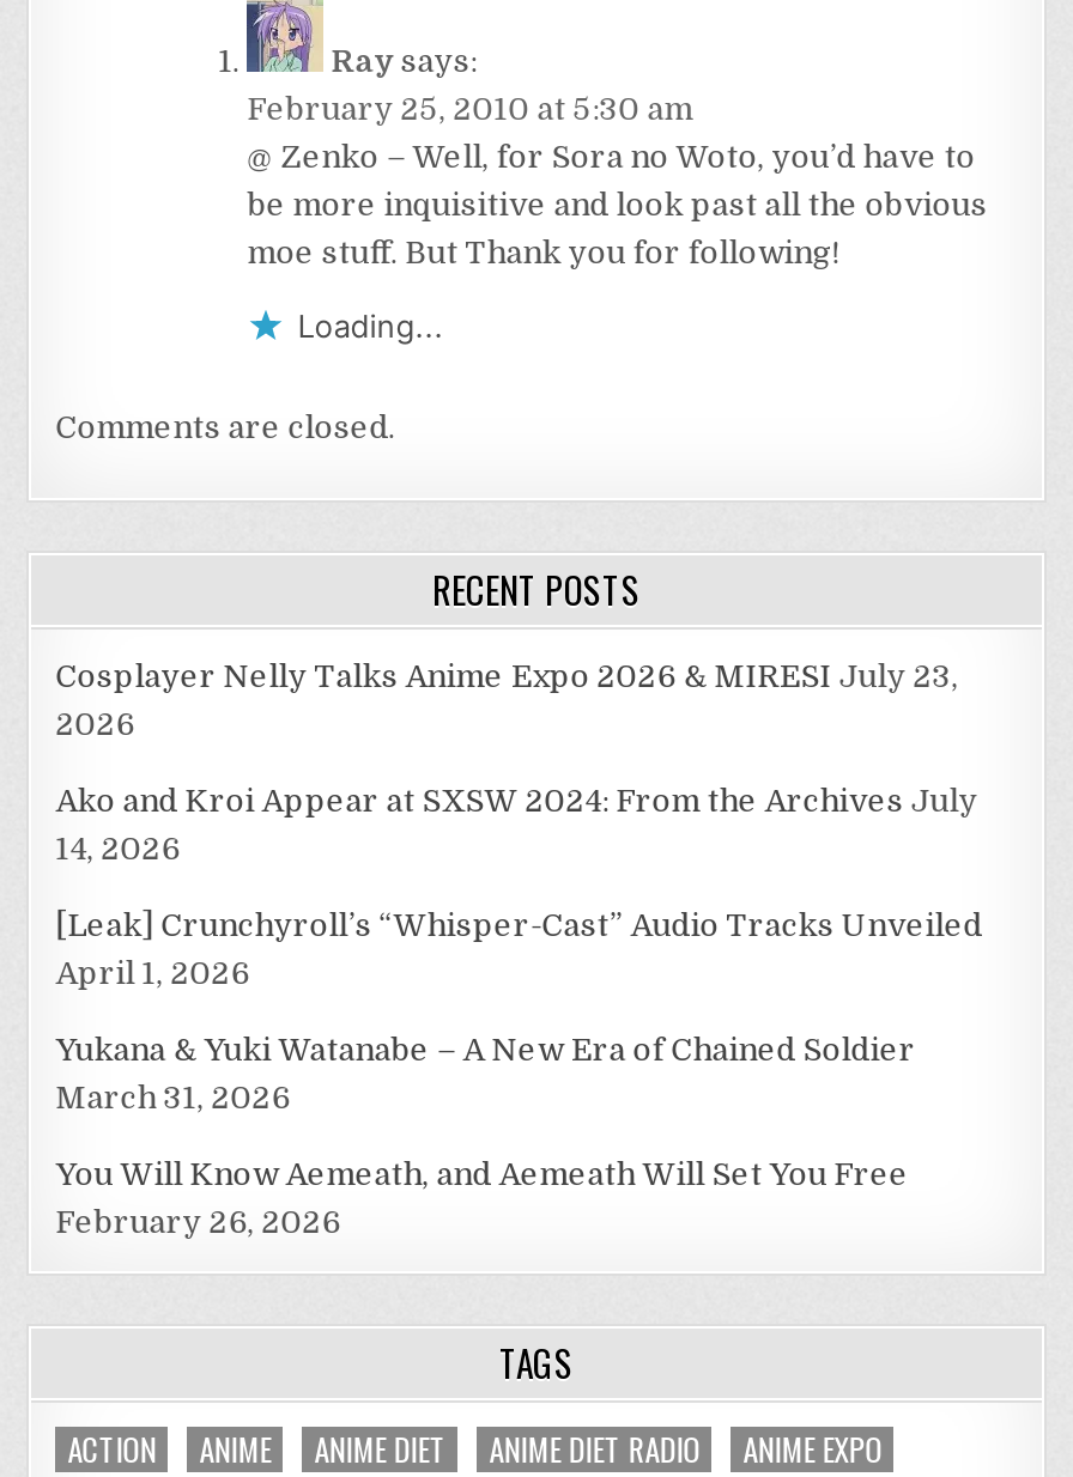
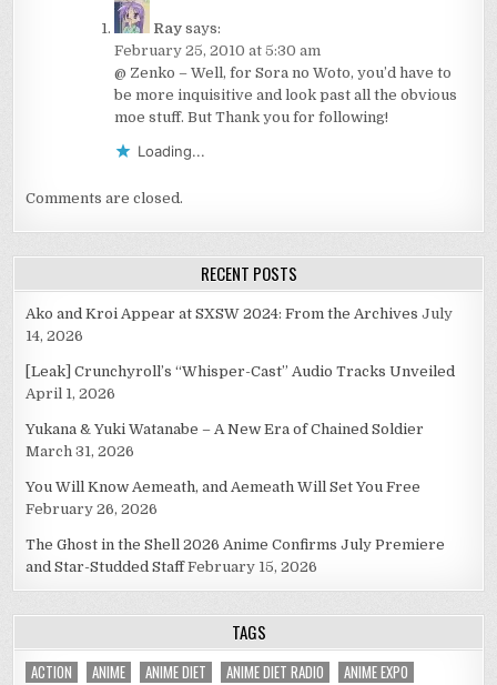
[56,659,959,743] Cosplayer Nelly Talks Anime Expo 2026 & MIRESI July 23, | 2026 -> none
moved [56,783,982,1240] -> [26,306,455,518]: Ako and Kroi Appear at SXSW 2024: From the Archives July | 14, 2026 | [Leak] Crunchyroll’s “Whisper-Cast” Audio Tracks Unveiled | April 1, 2026 | Yukana & Yuki Watanabe – A New Era of Chained Soldier | March 31, 2026 | You Will Know Aemeath, and Aemeath Will Set You Free | February 26, 2026
none -> [26,536,445,575] The Ghost in the Shell 2026 Anime Confirms July Premiere | and Star-Studded Staff February 15, 2026

